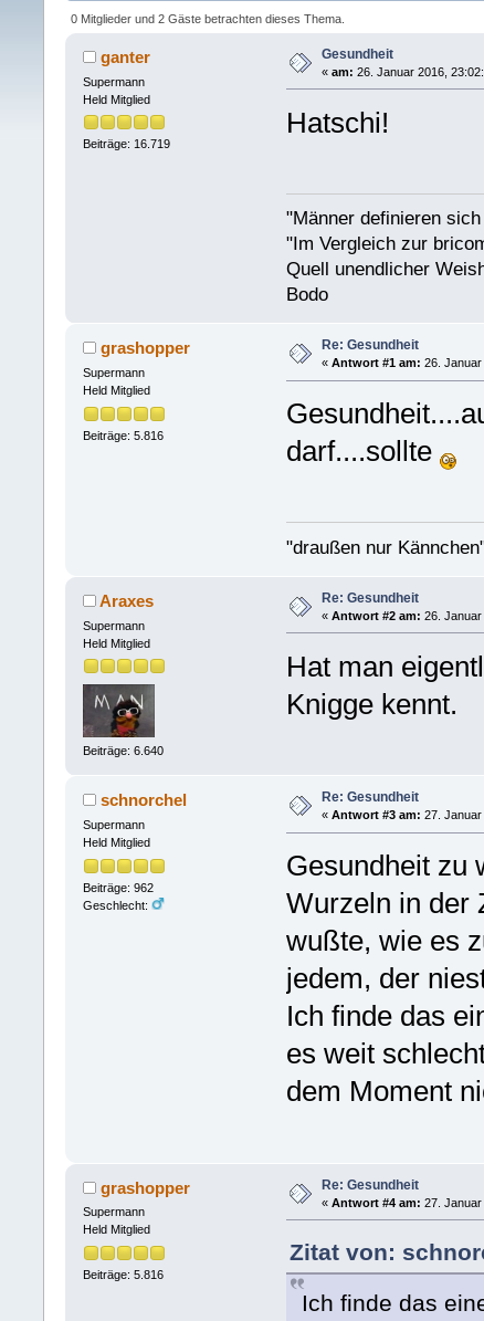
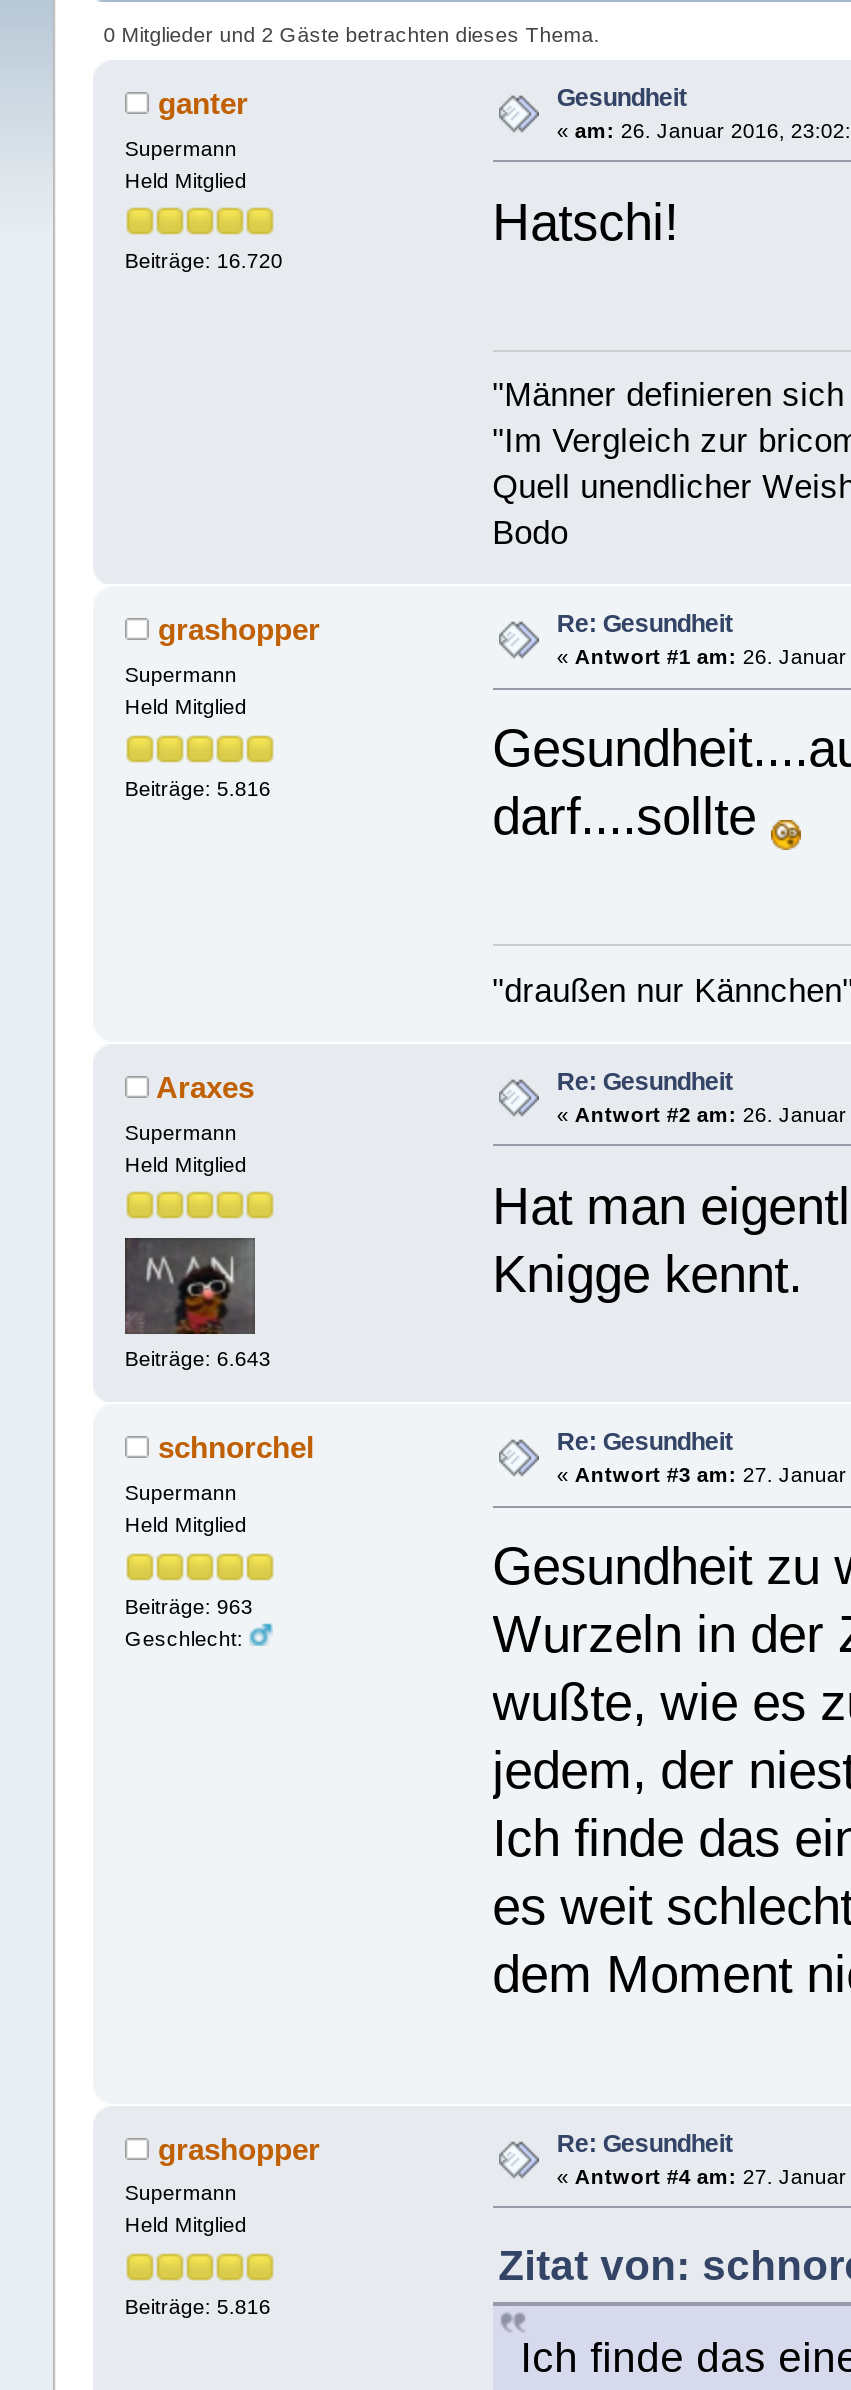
[83,137,170,151] Beiträge: 16.719 -> [125,248,283,272] Beiträge: 16.720
[83,744,163,757] Beiträge: 6.640 -> [125,1346,271,1370] Beiträge: 6.643
[83,881,153,894] Beiträge: 962 -> [125,1593,253,1617] Beiträge: 963

